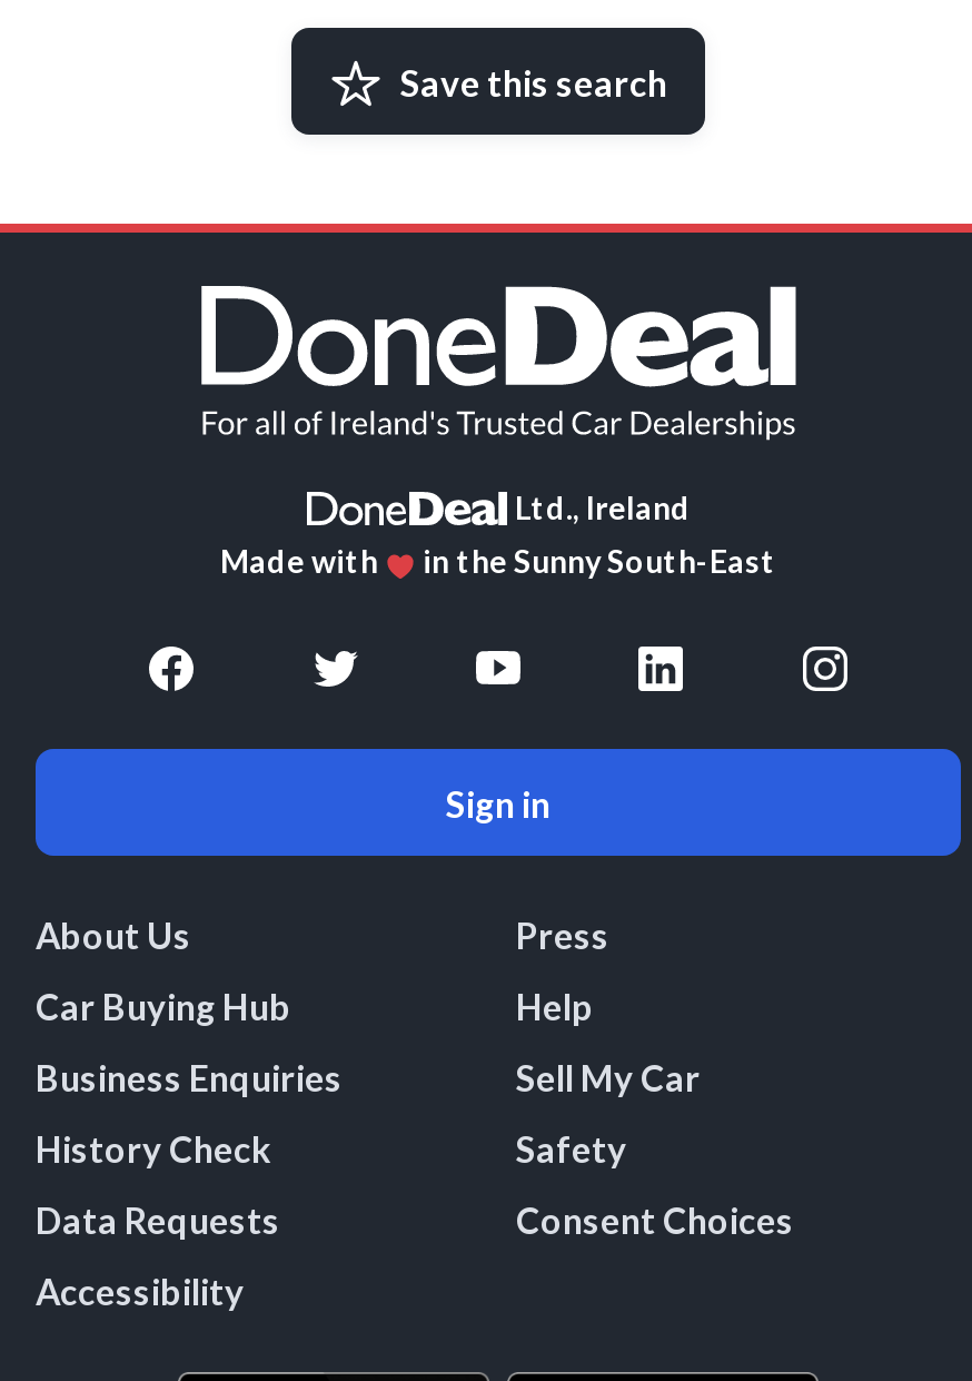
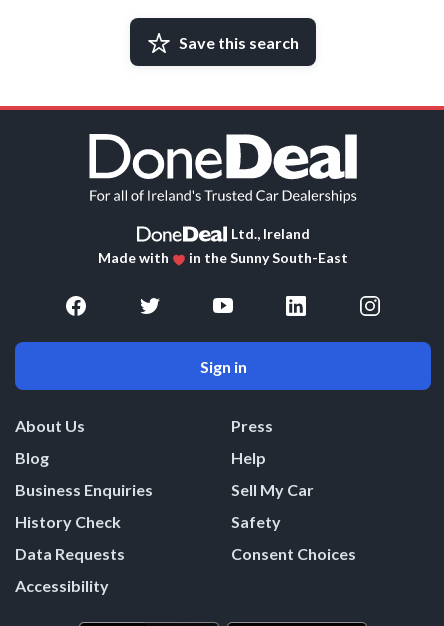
[36,986,291,1028] Car Buying Hub -> [15,448,49,467] Blog

